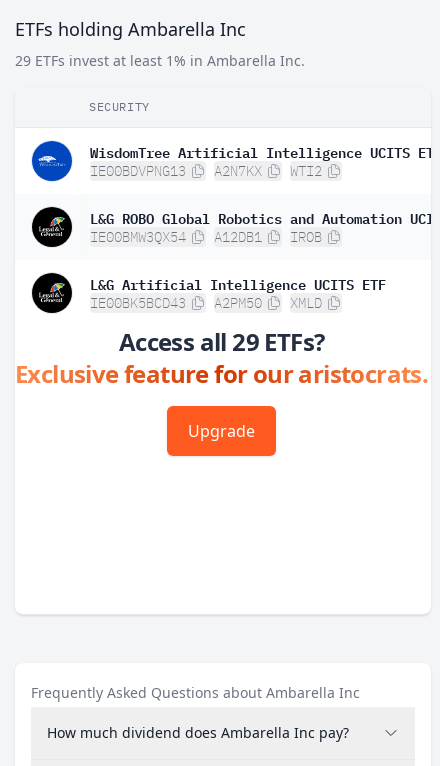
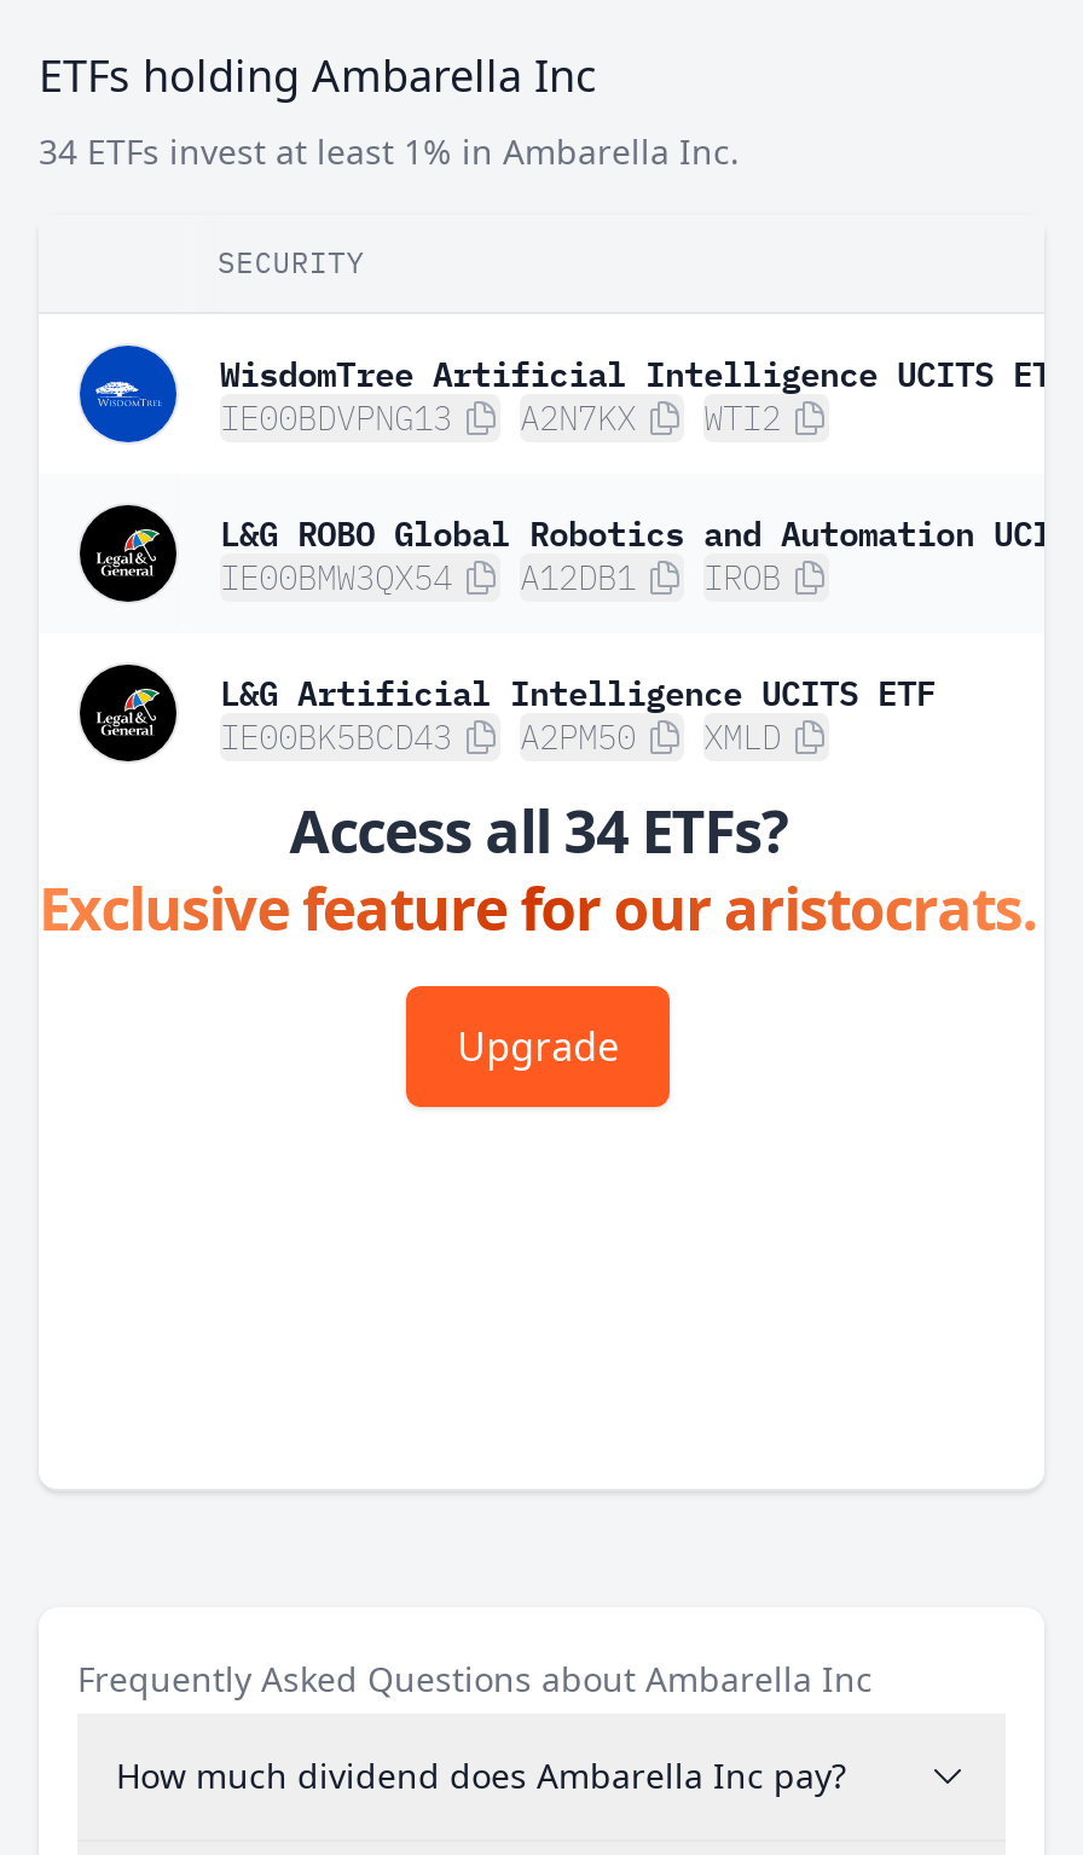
[15,51,305,70] 29 ETFs invest at least 1% in Ambarella Inc. -> [39,128,740,174] 34 ETFs invest at least 1% in Ambarella Inc.
[119,325,324,358] Access all 29 ETFs? -> [290,790,787,870] Access all 34 ETFs?

